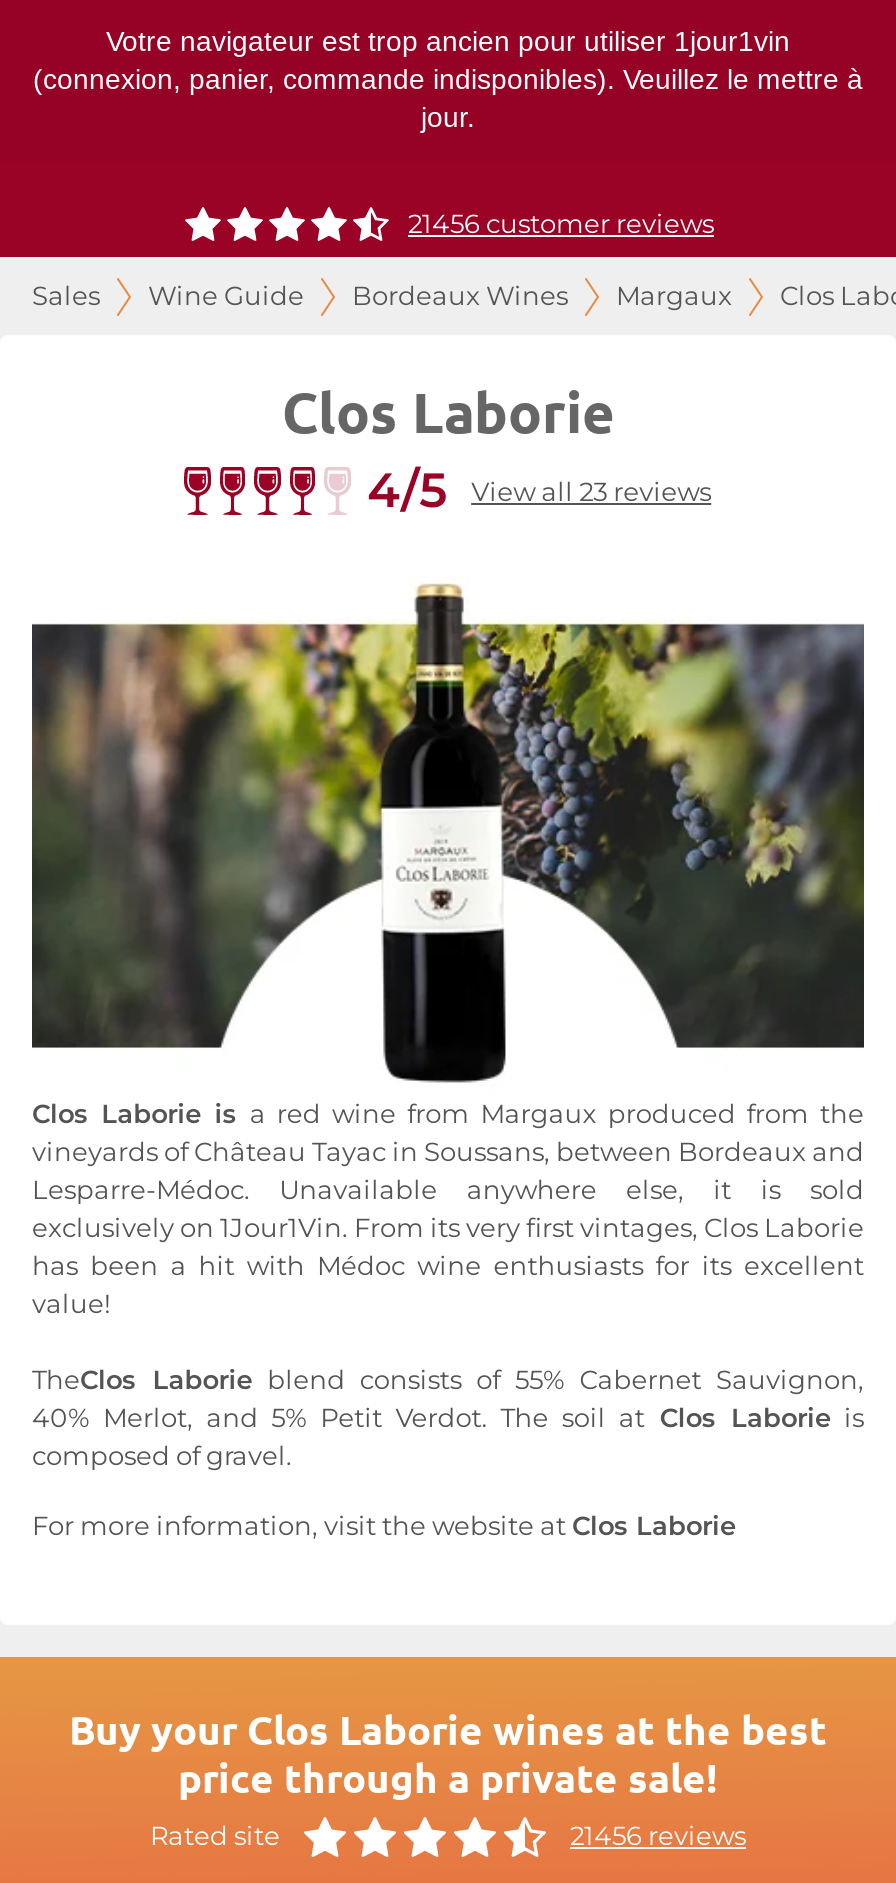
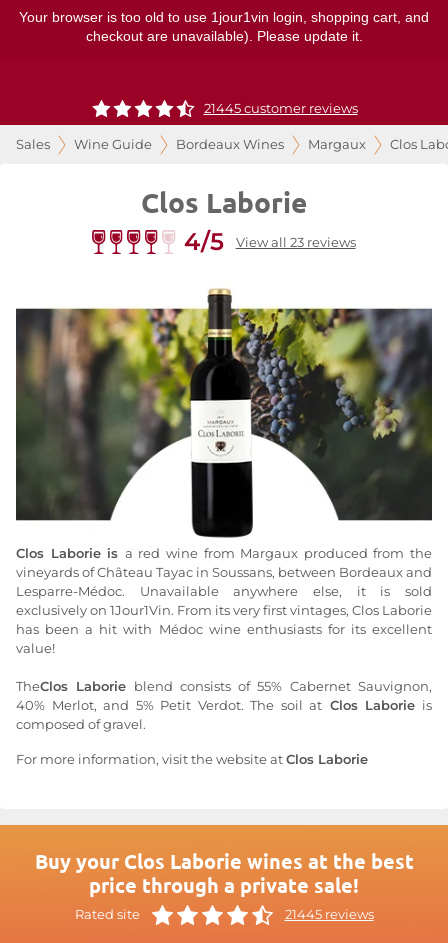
[33,25,863,133] Votre navigateur est trop ancien pour utiliser 1jour1vin | (connexion, panier, commande indisponibles). Veuillez le mettre à | jour. -> [19,9,429,44] Your browser is too old to use 1jour1vin login, shopping cart, and | checkout are unavailable). Please update it.
[408,209,714,239] 21456 customer reviews -> [203,101,357,116] 21445 customer reviews
[570,1821,746,1851] 21456 reviews -> [284,907,373,922] 21445 reviews

